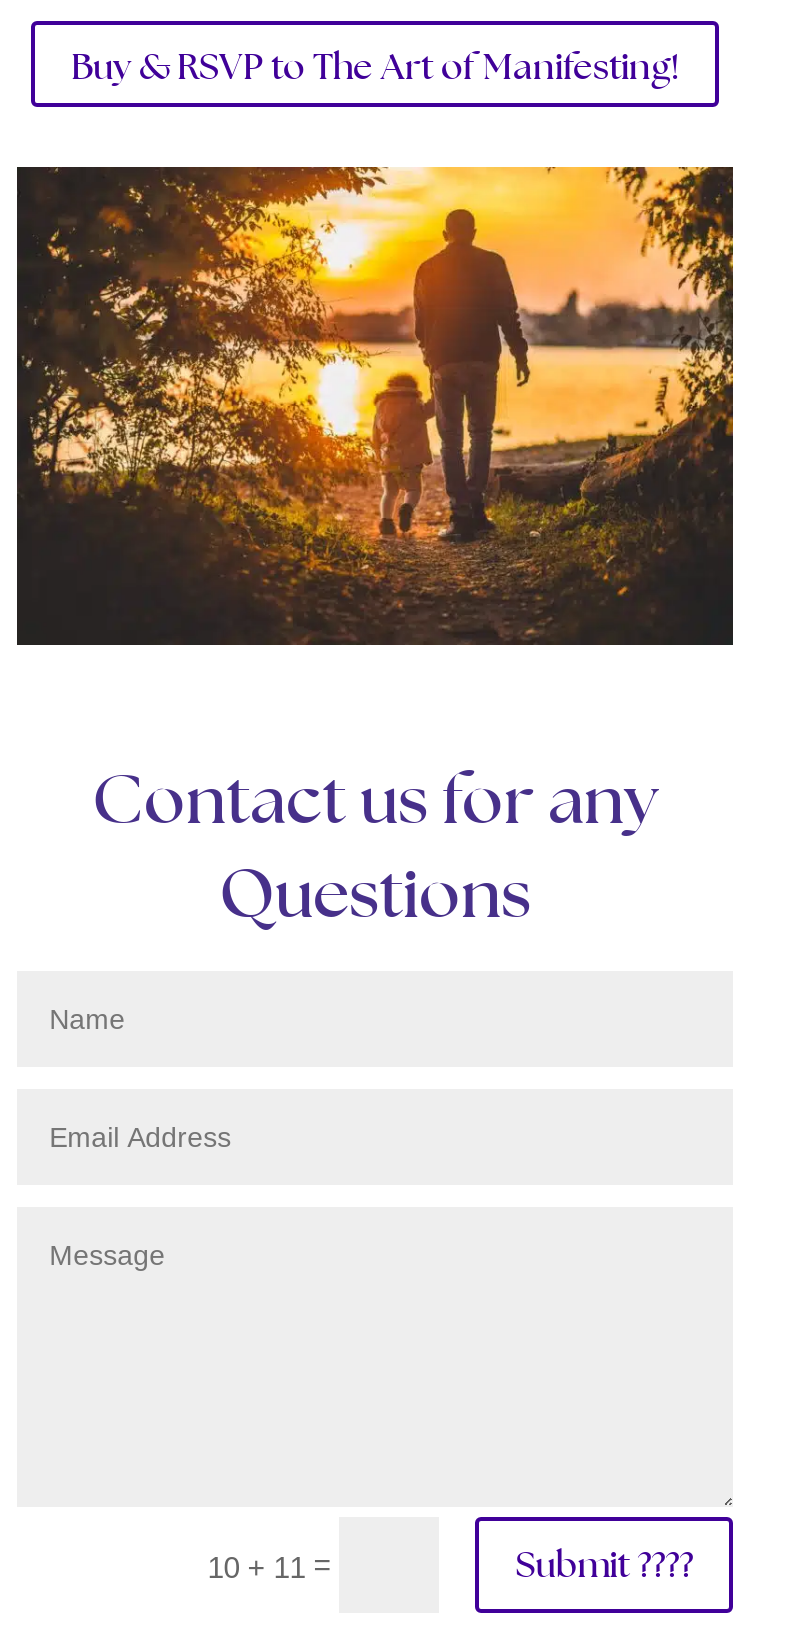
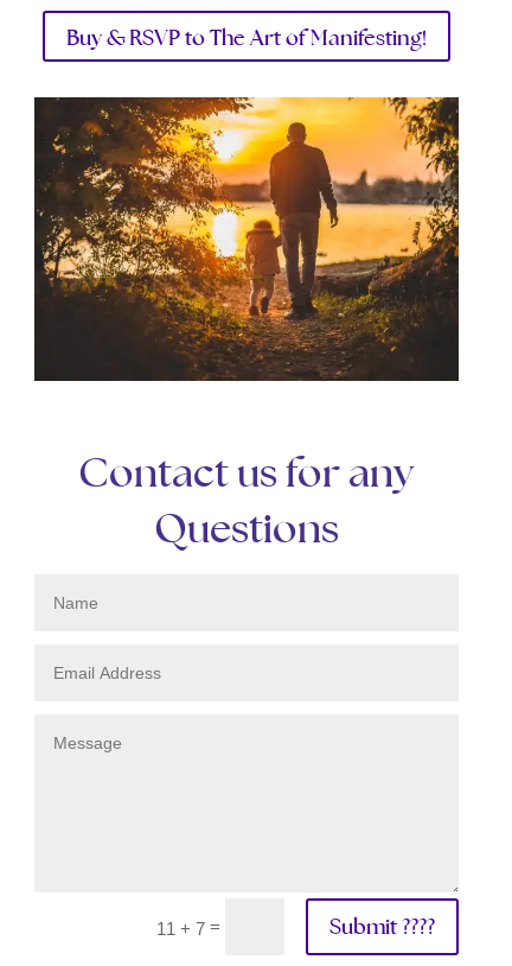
[207,1548,339,1585] 10 + 11 = -> [157,917,225,939] 11 + 7 =

